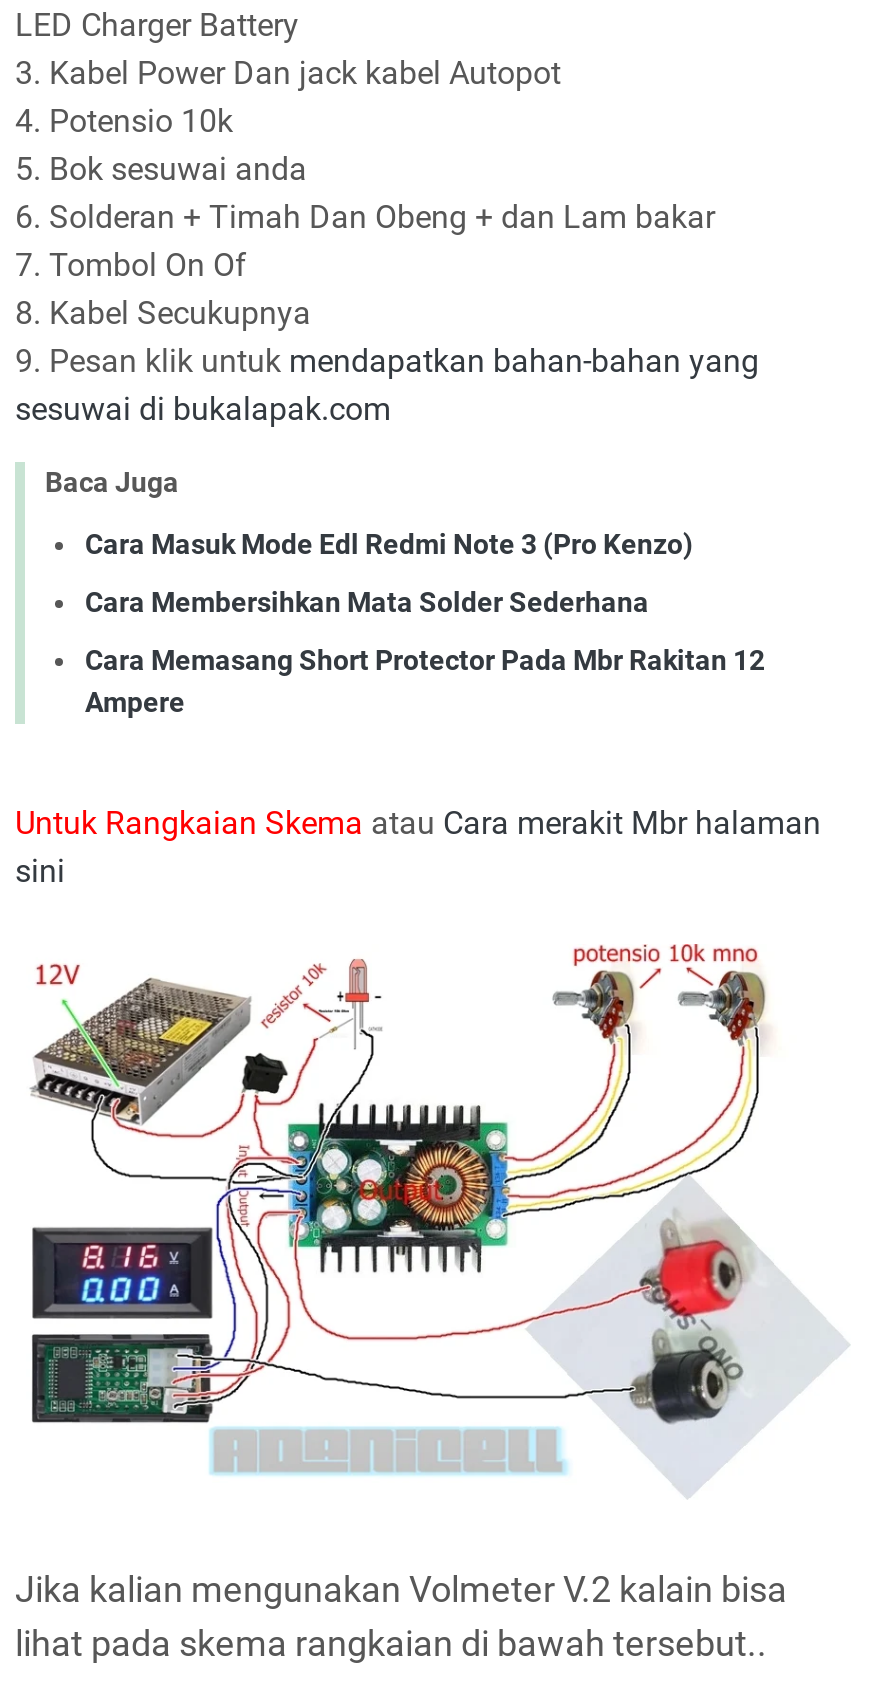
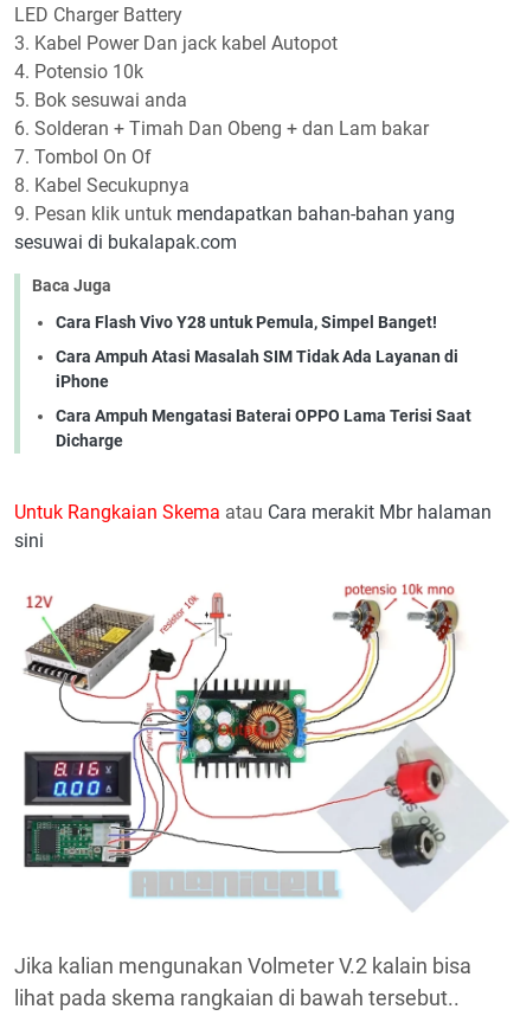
[85,527,693,559] Cara Masuk Mode Edl Redmi Note 3 (Pro Kenzo) -> [56,312,437,331] Cara Flash Vivo Y28 untuk Pemula, Simpel Banget!
[85,585,649,617] Cara Membersihkan Mata Solder Sederhana -> [56,346,458,390] Cara Ampuh Atasi Masalah SIM Tidak Ada Layanan di | iPhone
[85,643,765,717] Cara Memasang Short Protector Pada Mbr Rakitan 12 | Ampere -> [56,406,471,450] Cara Ampuh Mengatasi Baterai OPPO Lama Terisi Saat | Dicharge

